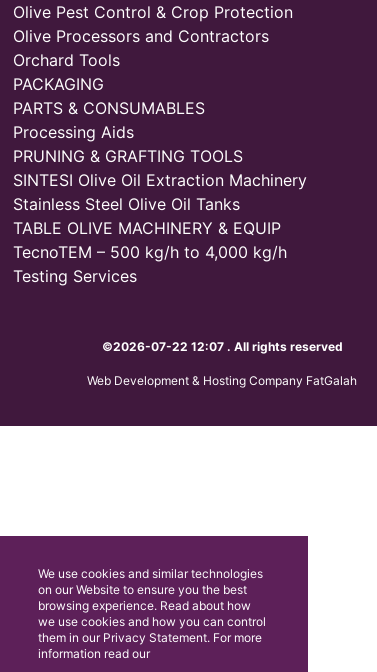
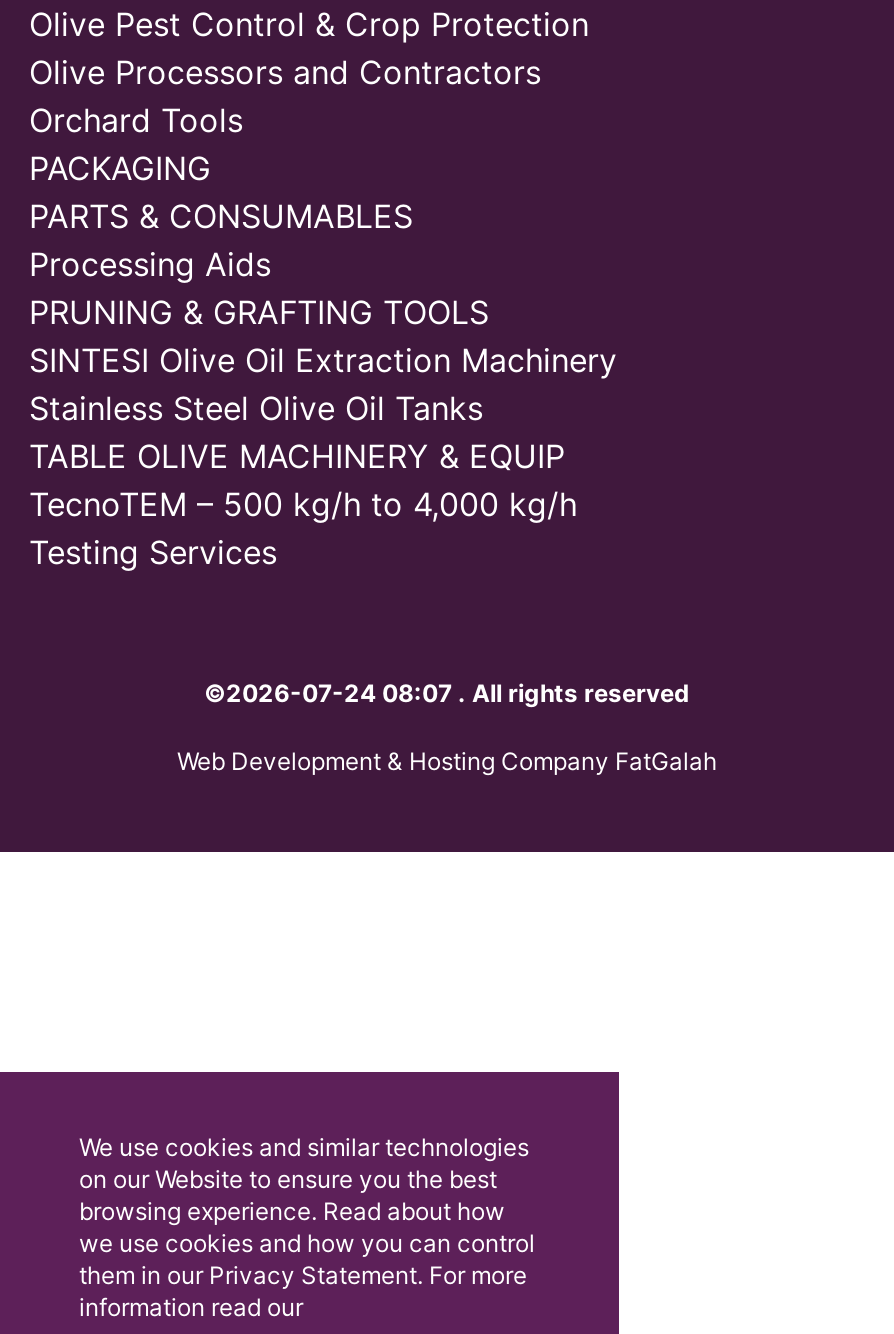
[101,339,342,354] ©2026-07-22 12:07 . All rights reserved -> [204,678,690,708] ©2026-07-24 08:07 . All rights reserved

